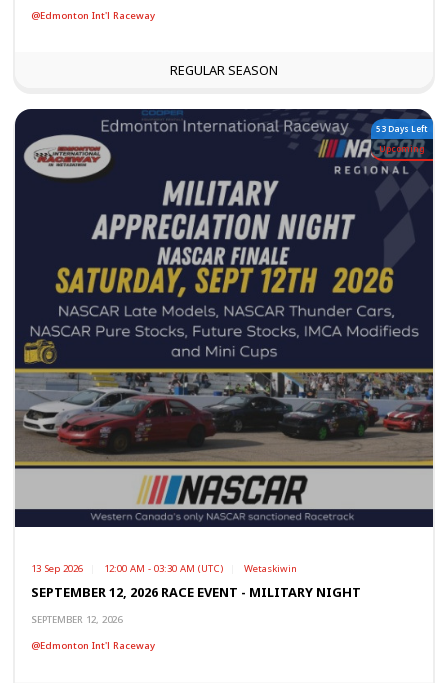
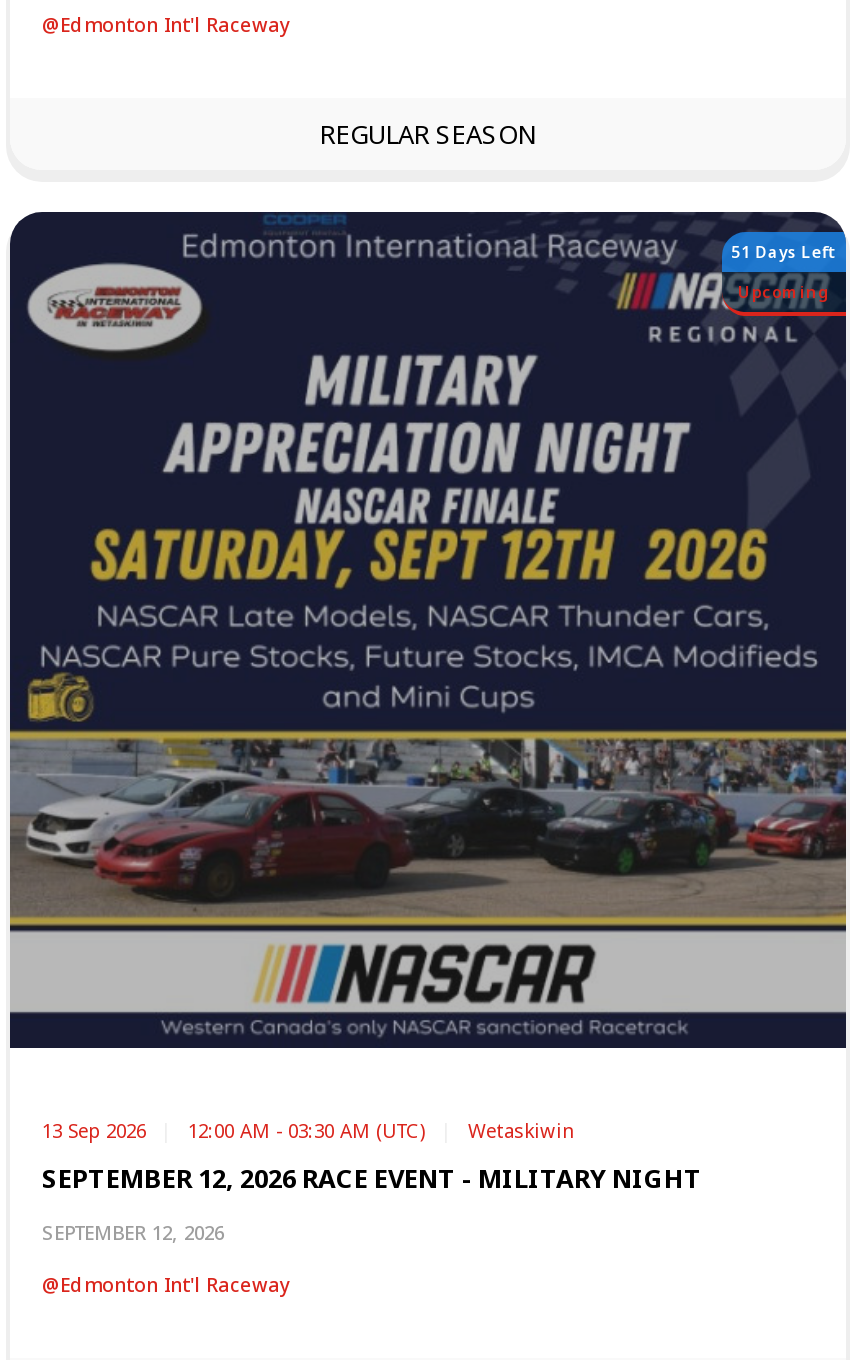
[376,123,427,134] 53 Days Left -> [732,239,834,261] 51 Days Left

